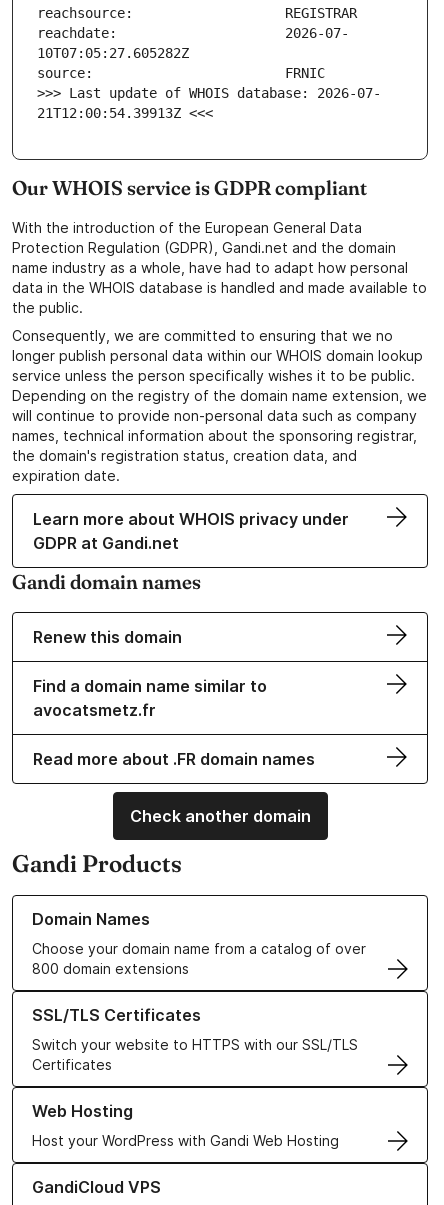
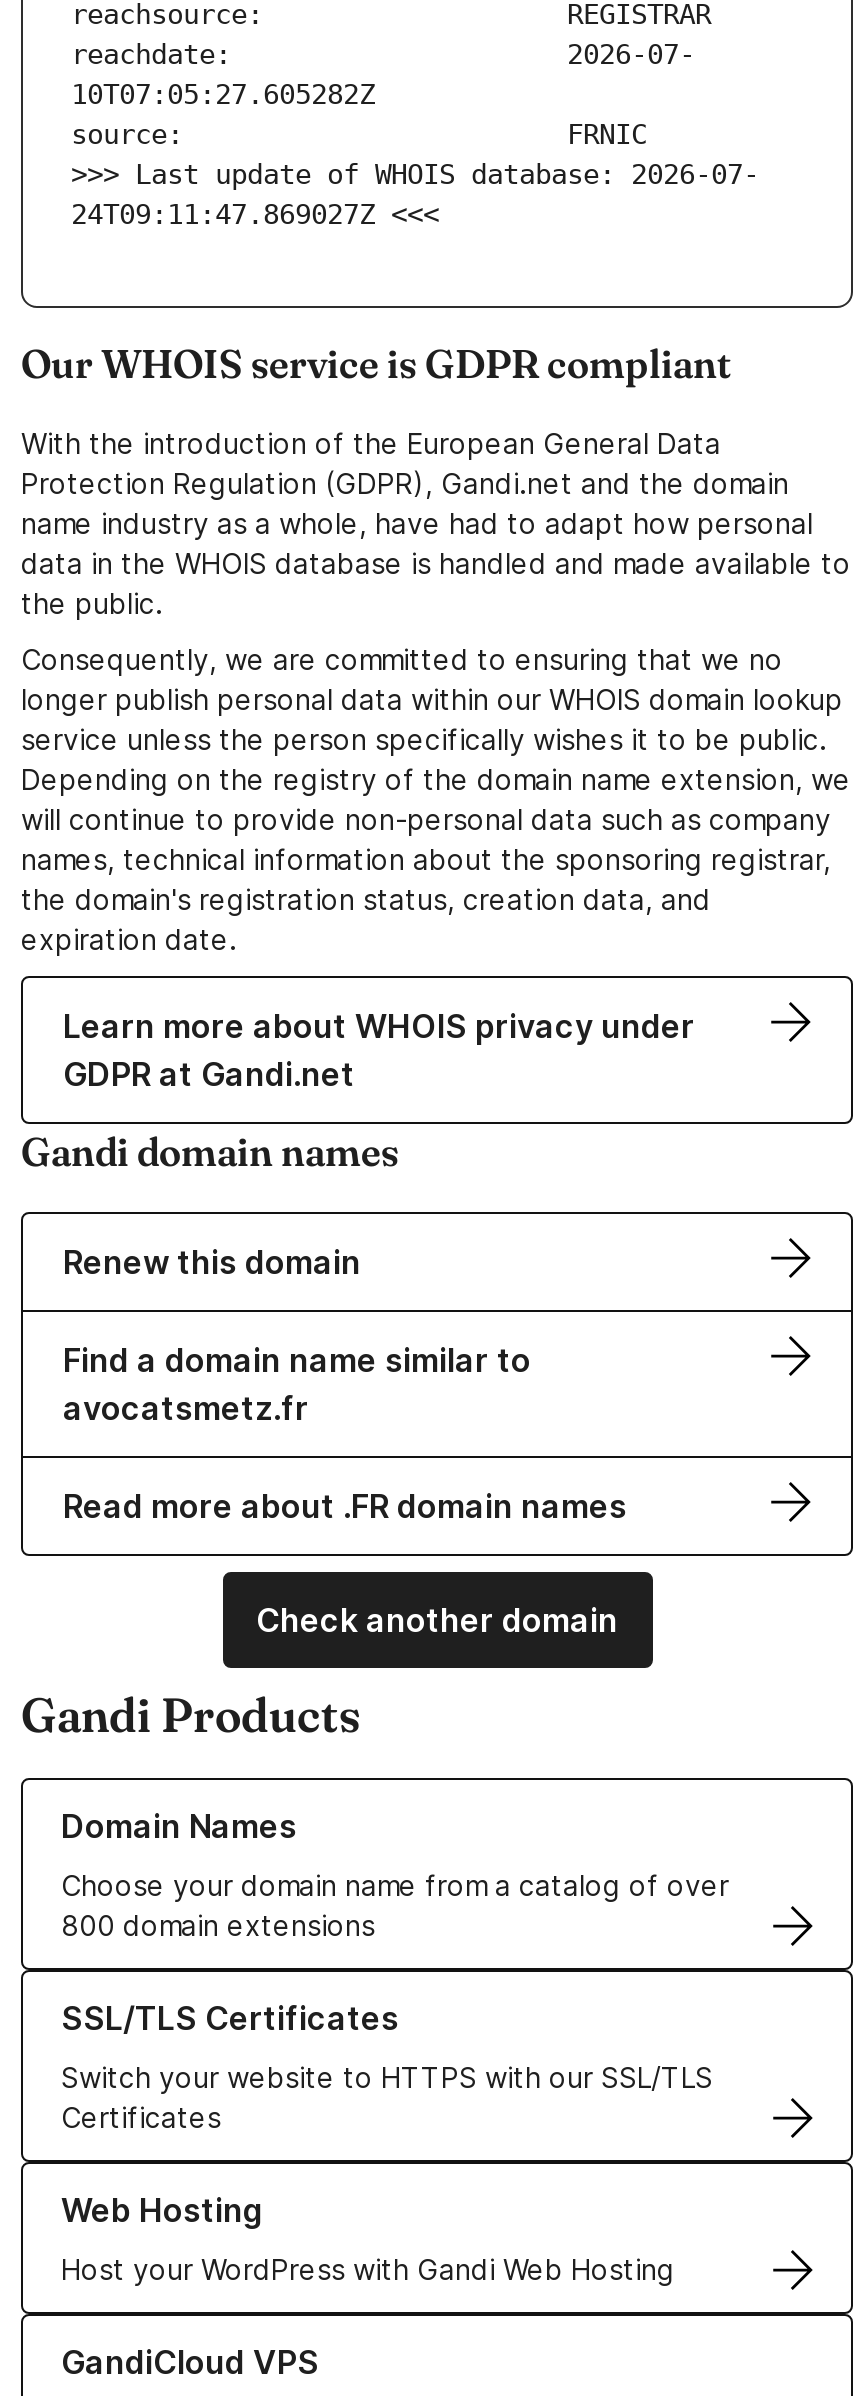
[37,105,213,121] 21T12:00:54.39913Z <<< -> [71,199,439,231] 24T09:11:47.869027Z <<<

